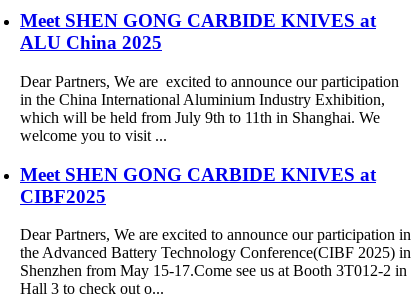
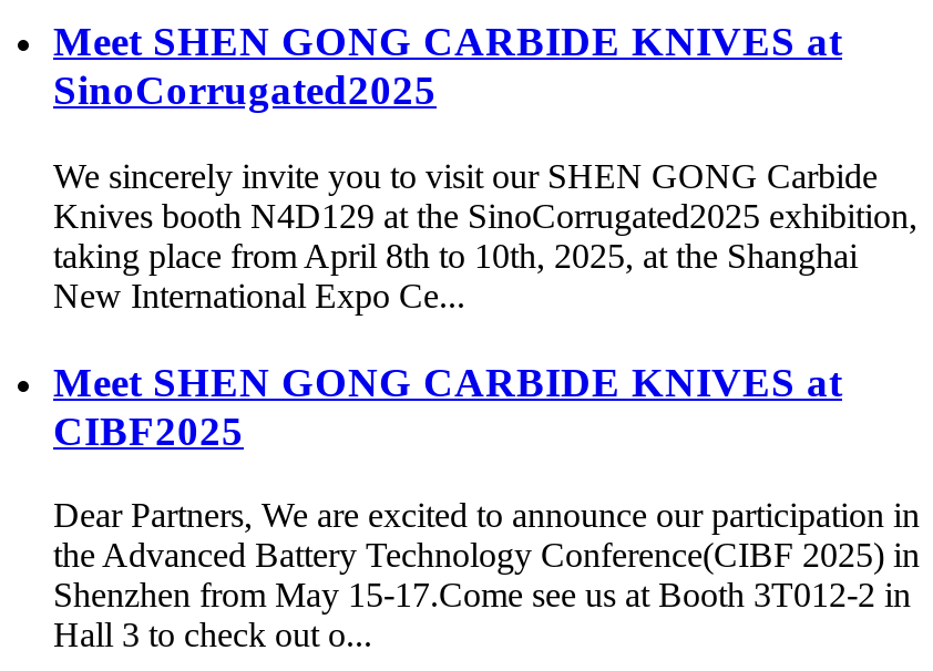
[20,32,162,53] ALU China 2025 -> [53,67,437,113] SinoCorrugated2025
[20,73,399,144] Dear Partners, We are excited to announce our participation | in the China International Aluminium Industry Exhibition, | which will be held from July 9th to 11th in Shanghai. We | welcome you to visit ... -> [53,157,917,314] We sincerely invite you to visit our SHEN GONG Carbide | Knives booth N4D129 at the SinoCorrugated2025 exhibition, | taking place from April 8th to 10th, 2025, at the Shanghai | New International Expo Ce...

